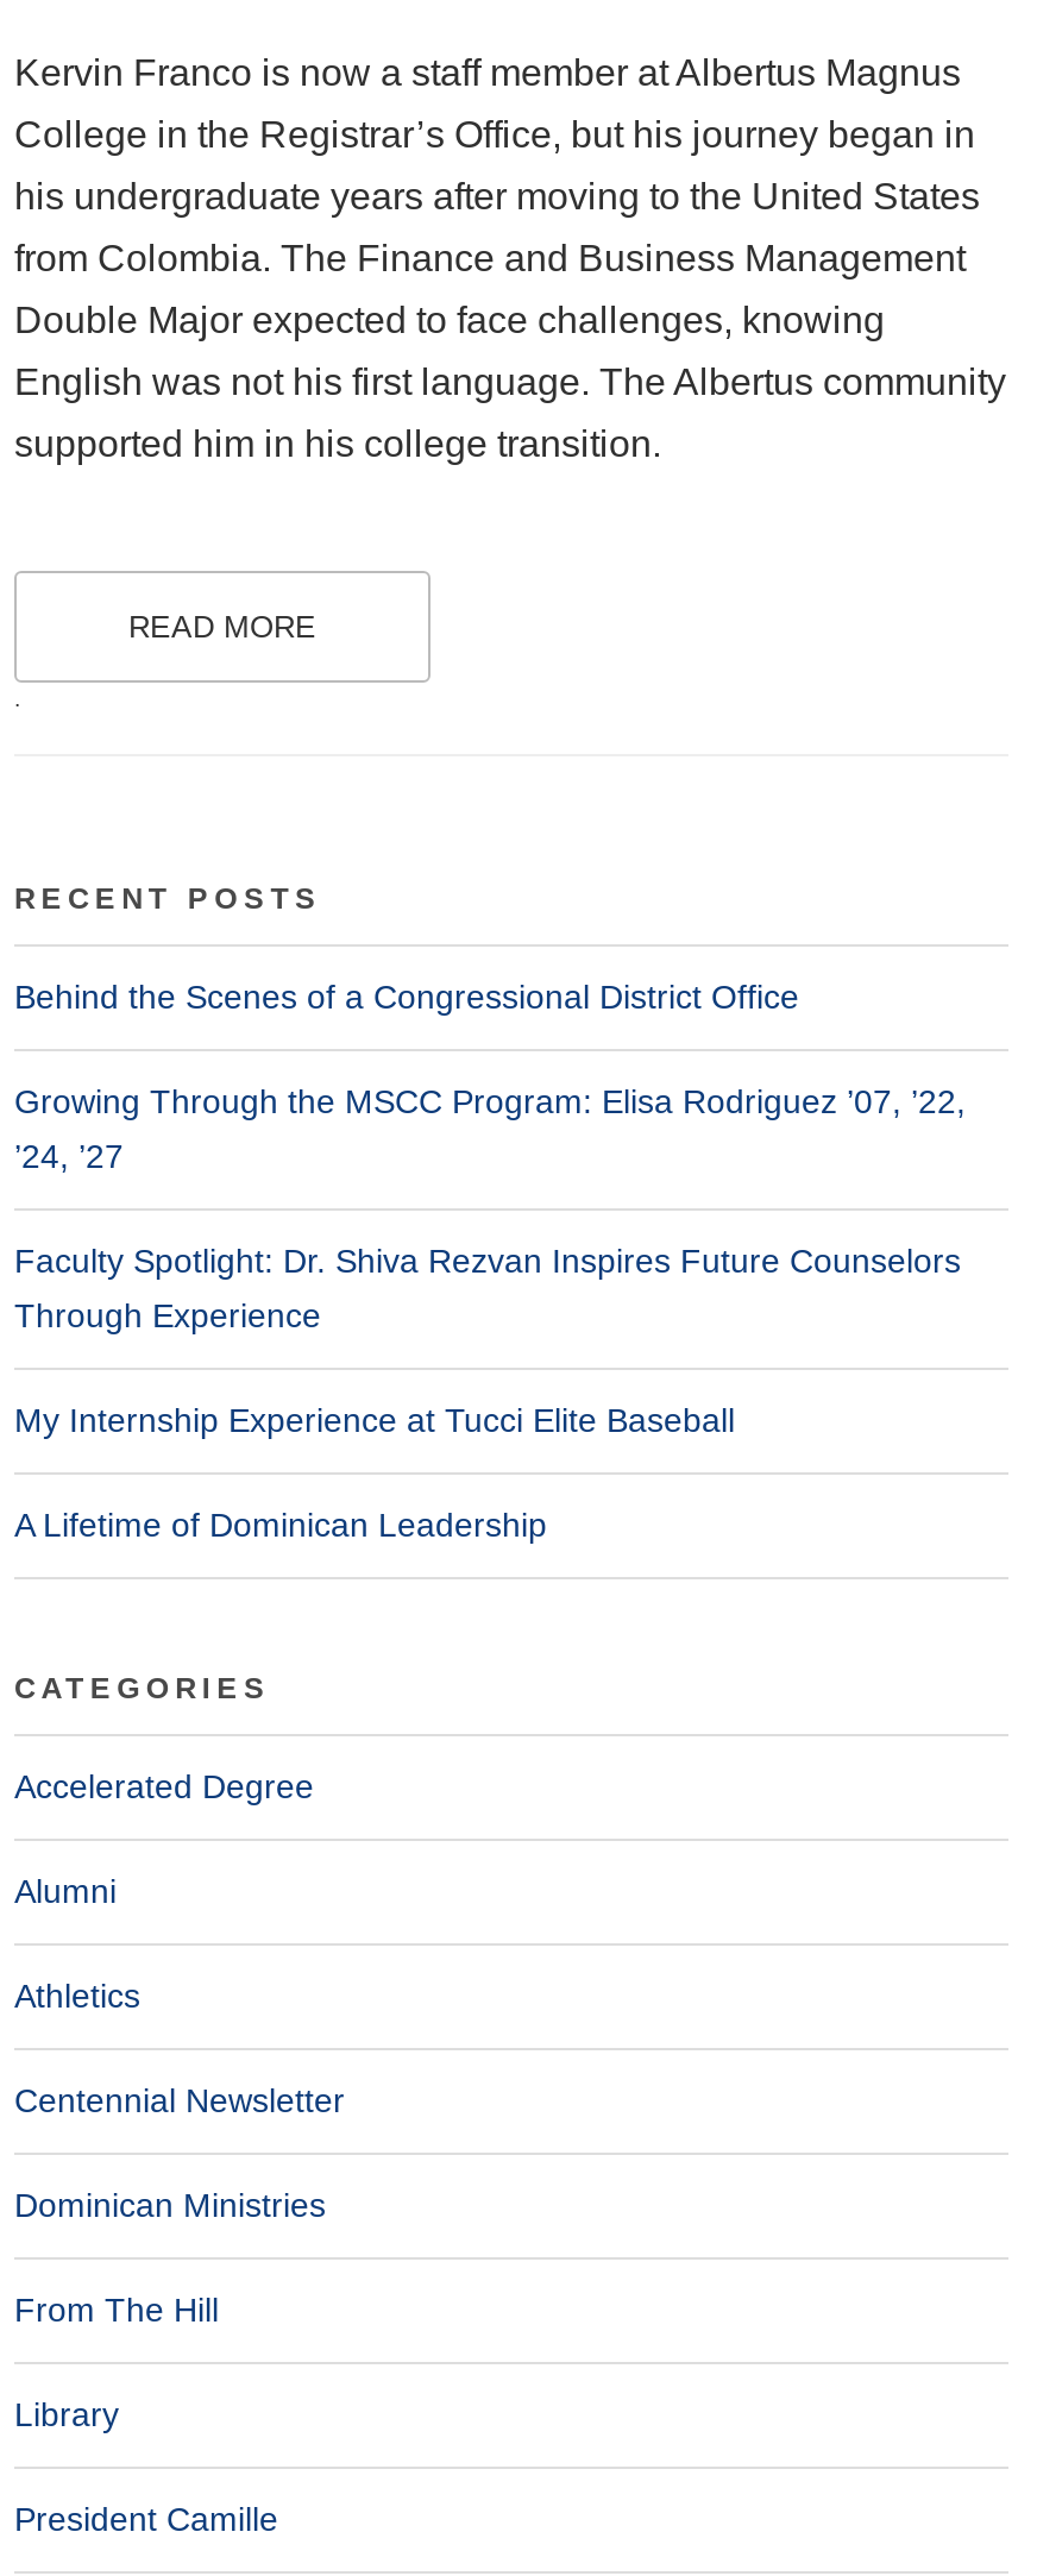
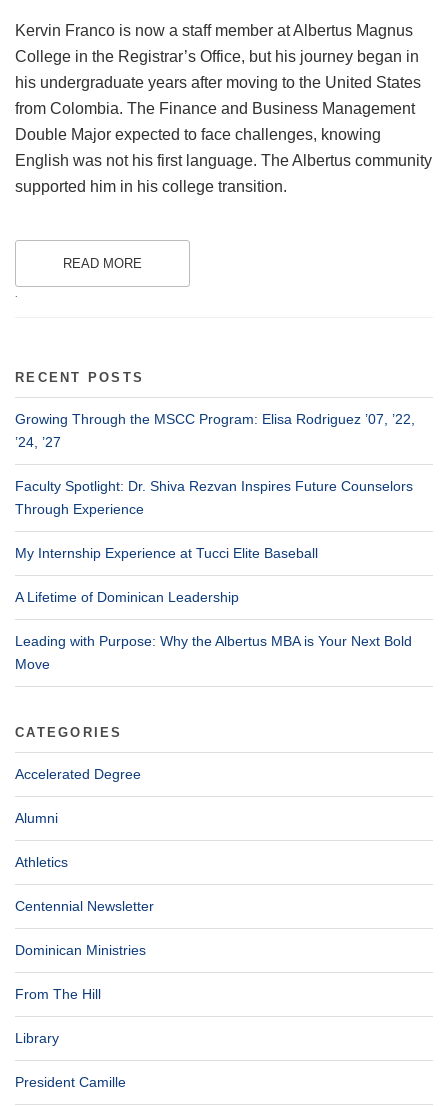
[14,978,799,1016] Behind the Scenes of a Congressional District Office -> none
moved [14,1083,966,1544] -> [15,411,415,605]: Growing Through the MSCC Program: Elisa Rodriguez ’07, ’22, | ’24, ’27 | Faculty Spotlight: Dr. Shiva Rezvan Inspires Future Counselors | Through Experience | My Internship Experience at Tucci Elite Baseball | A Lifetime of Dominican Leadership
none -> [15,633,412,672] Leading with Purpose: Why the Albertus MBA is Your Next Bold | Move

